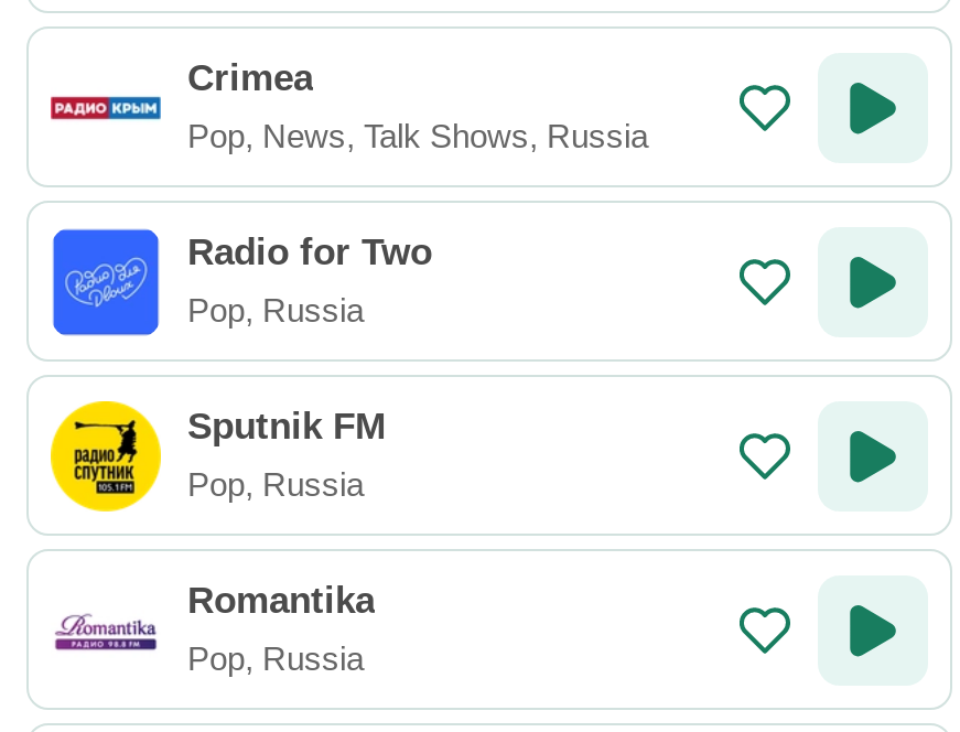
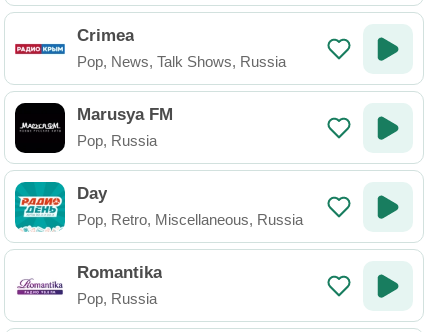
[51,227,432,337] [image] | Radio for Two -> [14,102,173,154] [image] | Marusya FM
[48,399,386,514] [image] | Sputnik FM | Pop, Russia -> [14,181,303,233] [image] | Day | Pop, Retro, Miscellaneous, Russia

